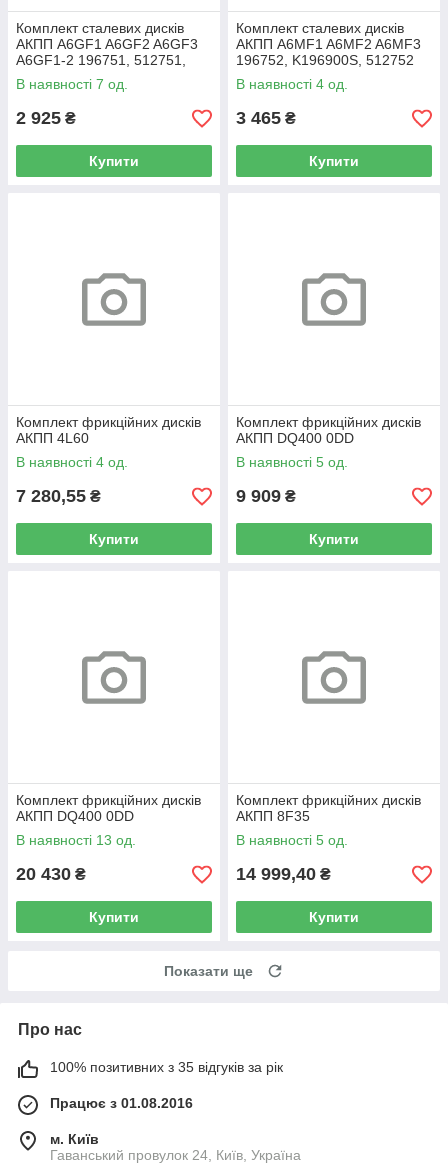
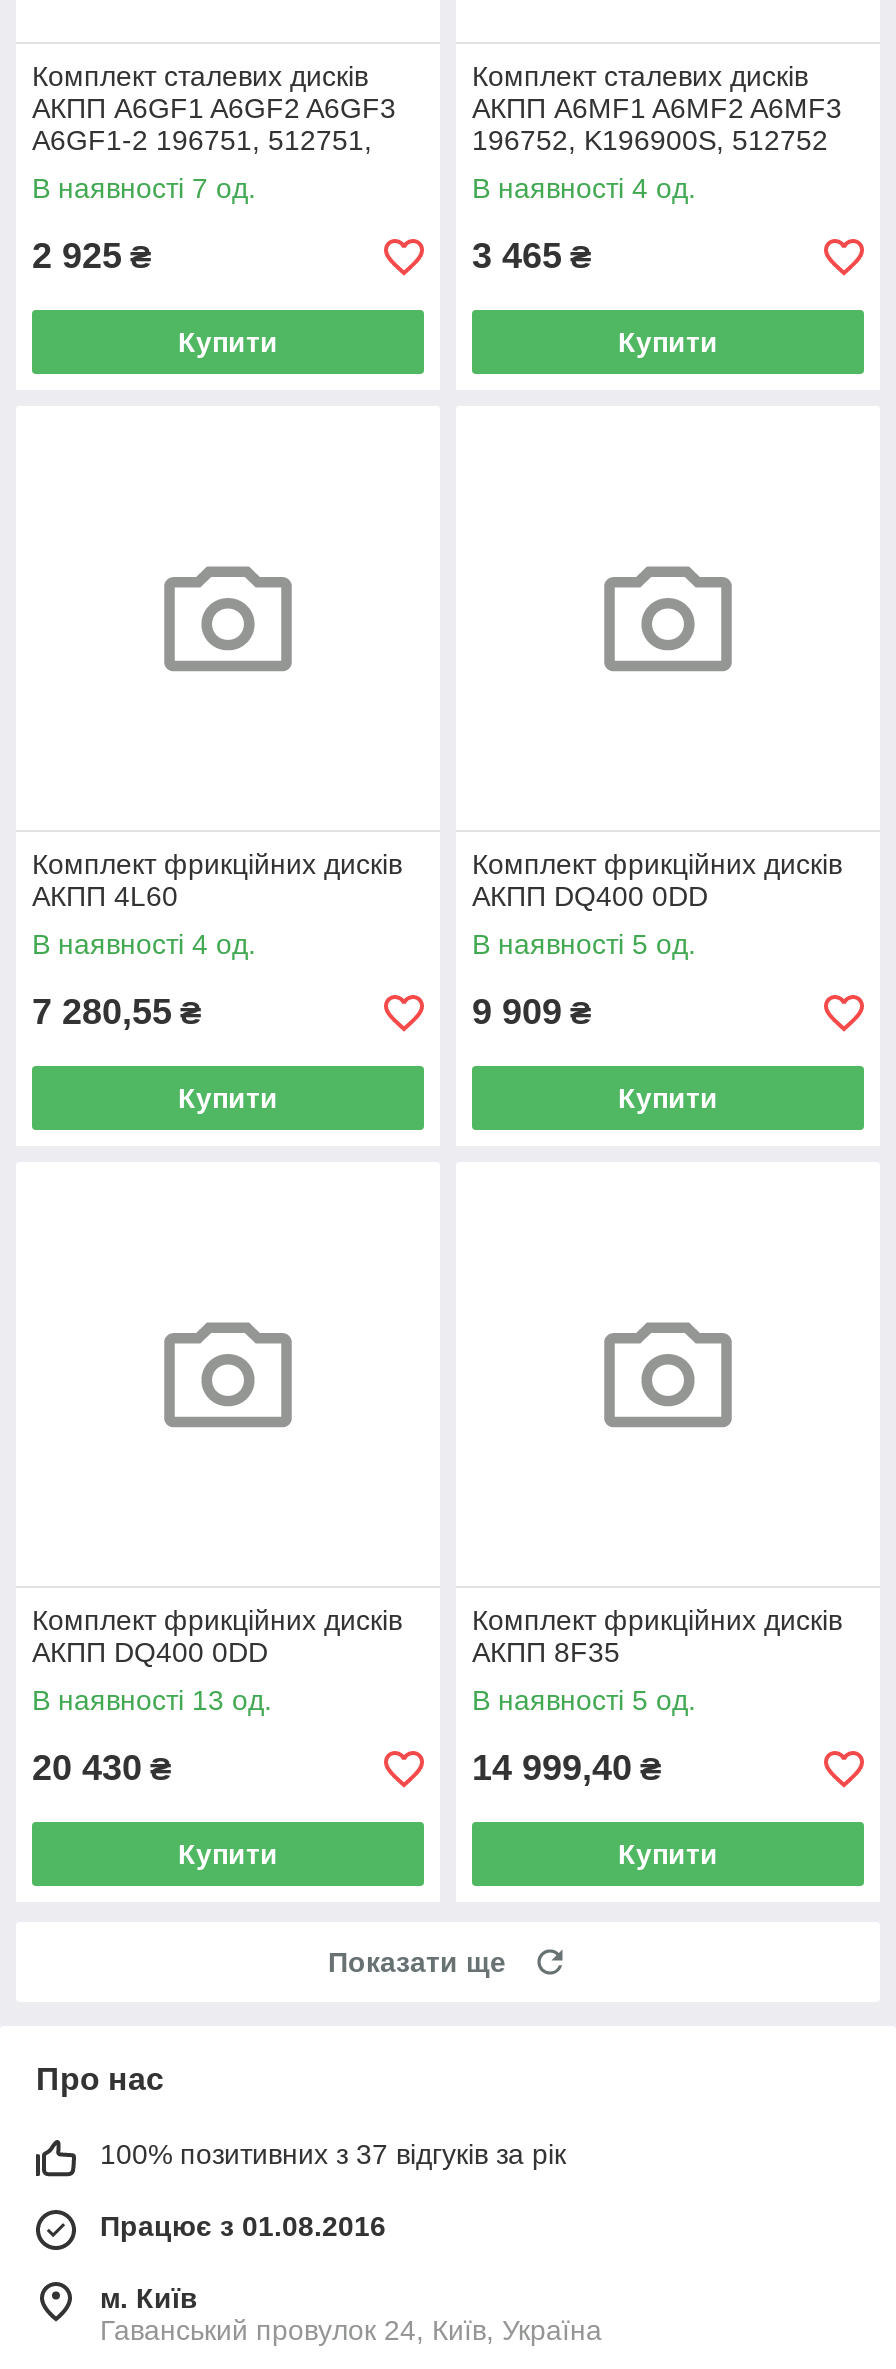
[50,1059,283,1075] 100% позитивних з 35 відгуків за рік -> [100,2139,566,2171] 100% позитивних з 37 відгуків за рік

